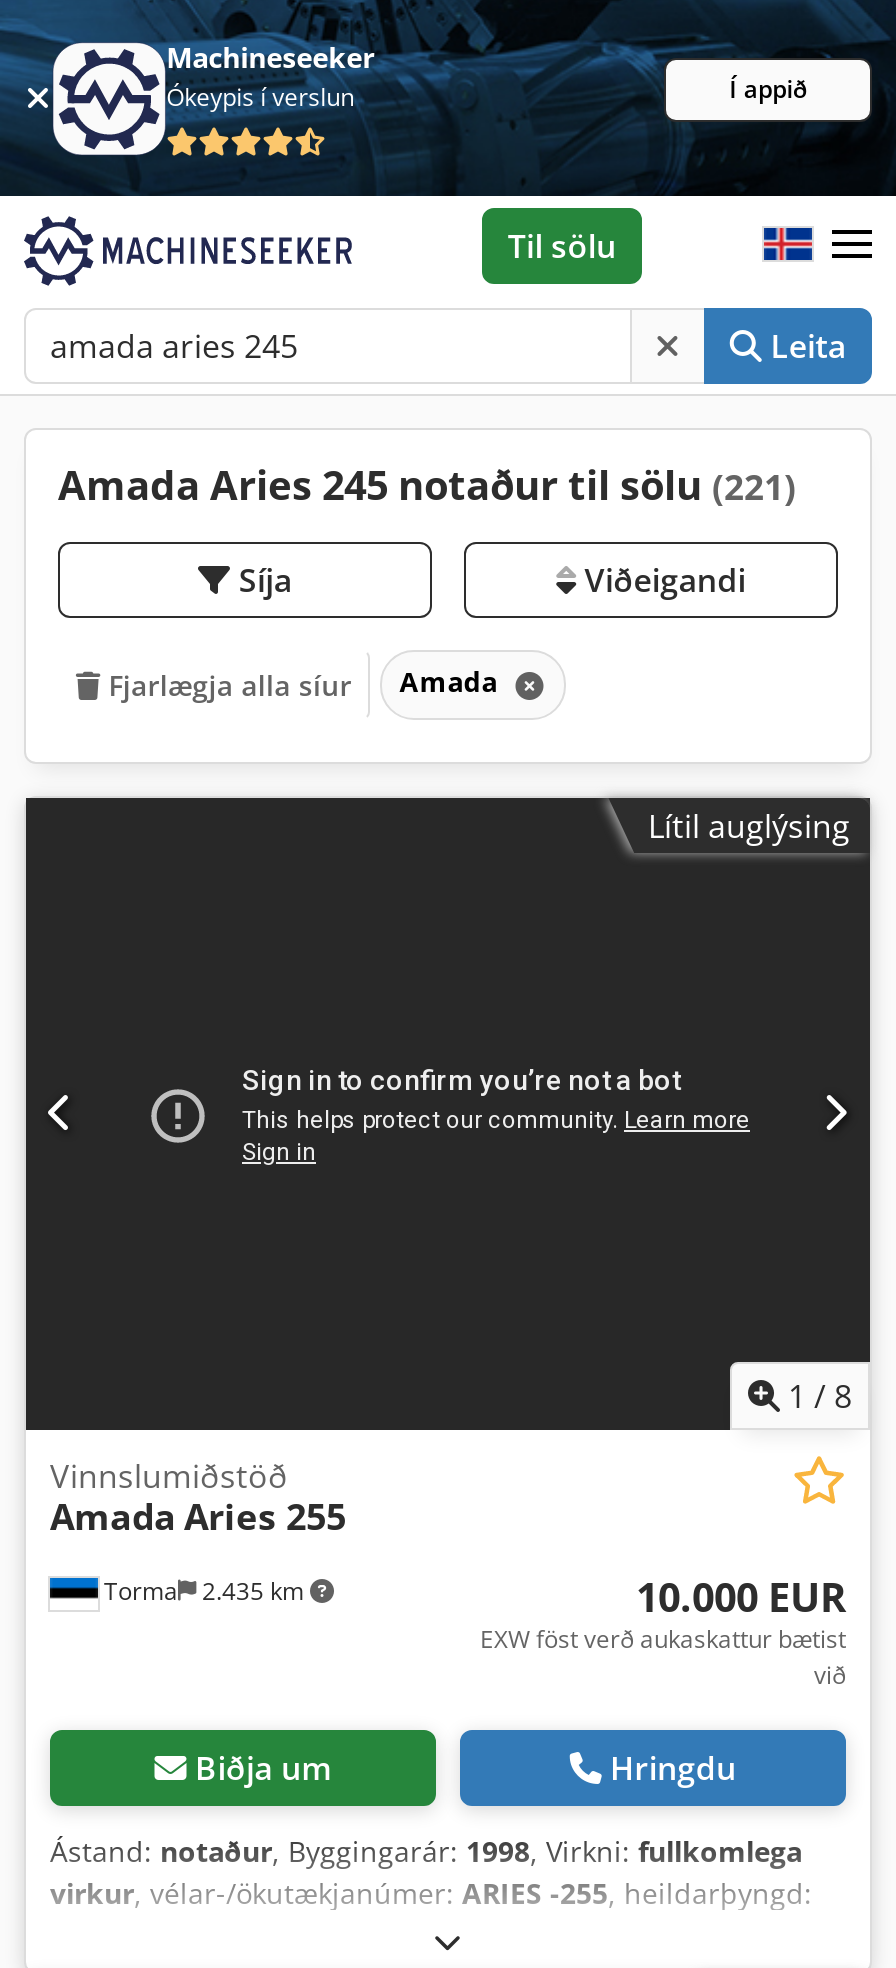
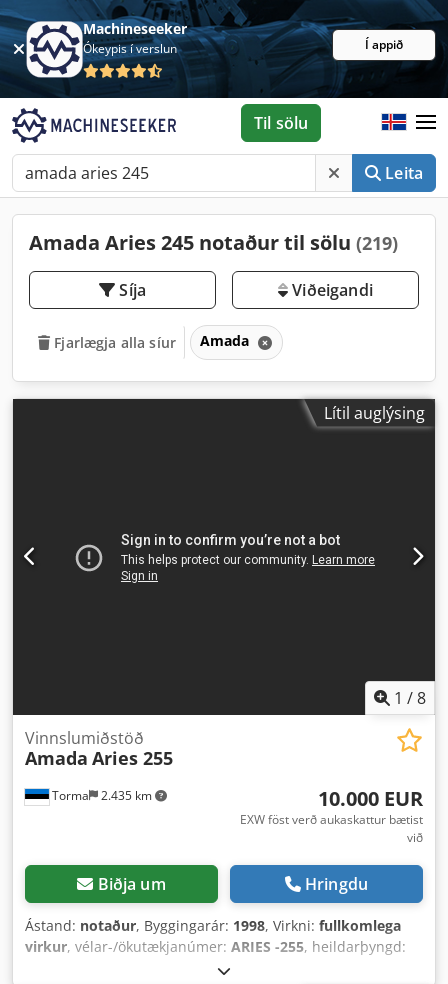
[58,458,796,512] Amada Aries 245 notaður til sölu (221) -> [29,229,398,256] Amada Aries 245 notaður til sölu (219)

